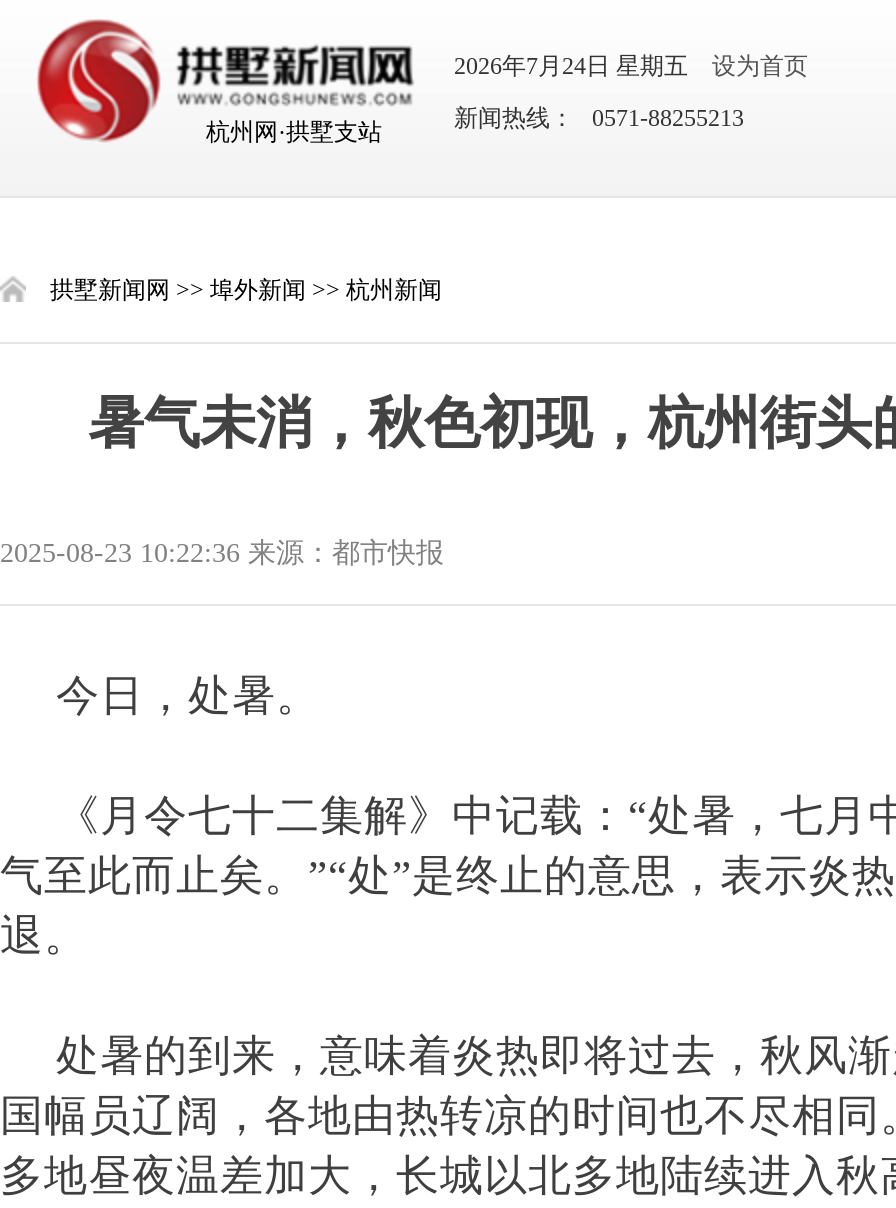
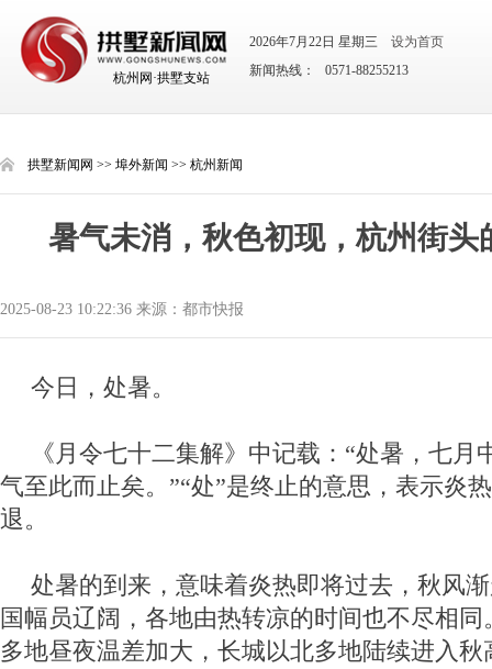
[454,52,808,80] 2026年7月24日 星期五设为首页 -> [249,34,444,49] 2026年7月22日 星期三设为首页

